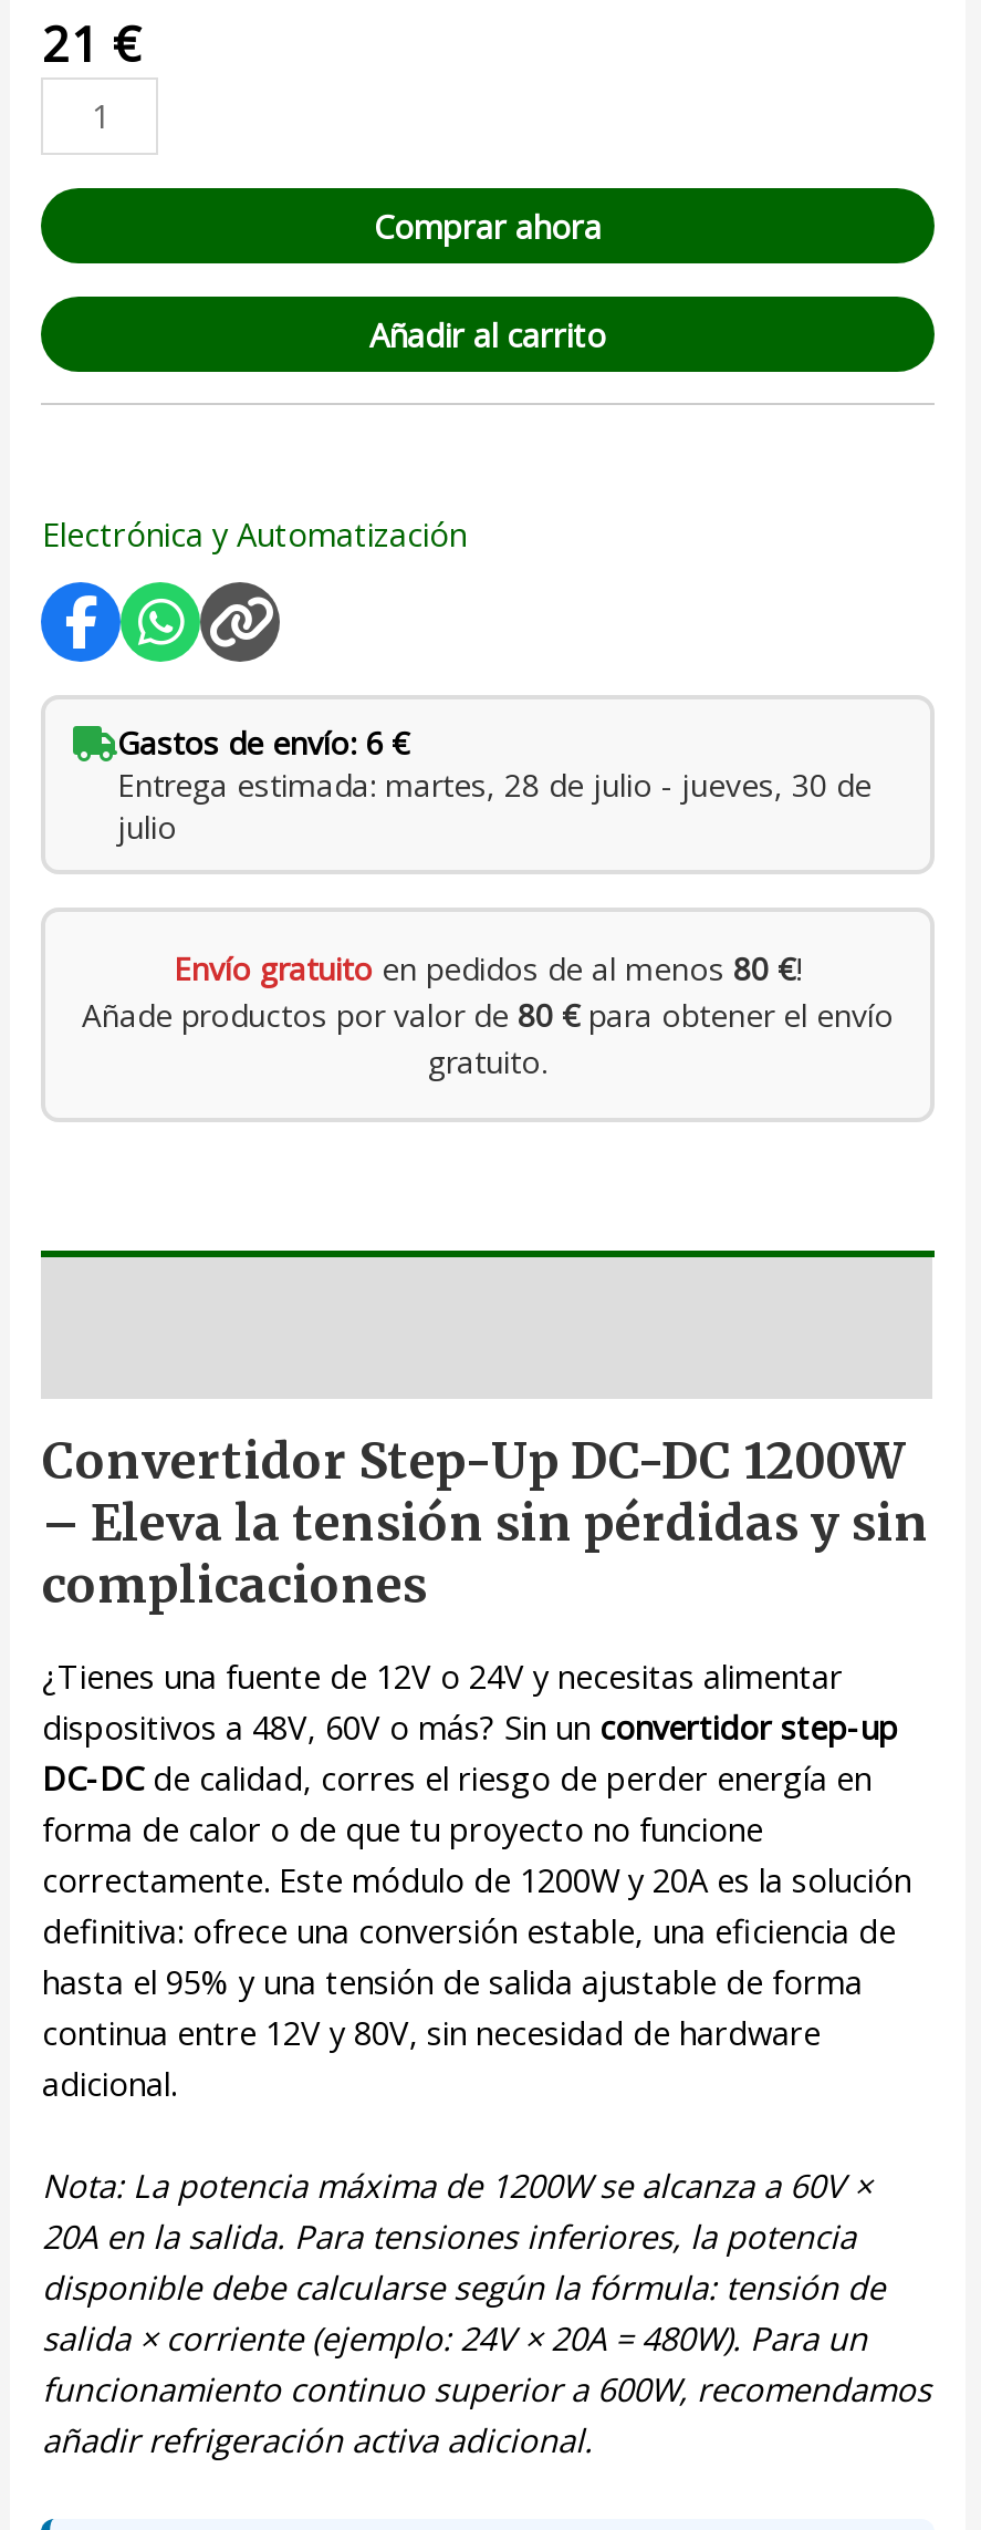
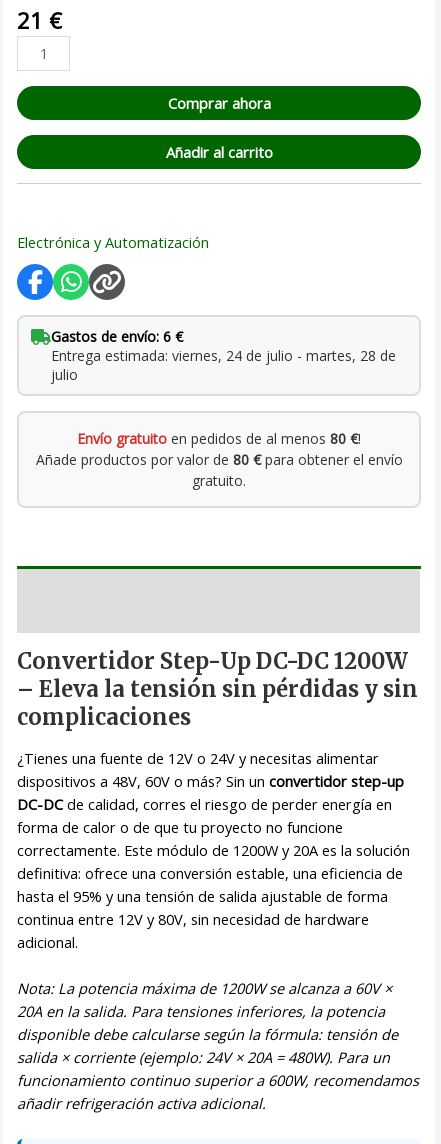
[117,763,872,805] Entrega estimada: martes, 28 de julio - jueves, 30 de -> [51,346,396,365] Entrega estimada: viernes, 24 de julio - martes, 28 de

